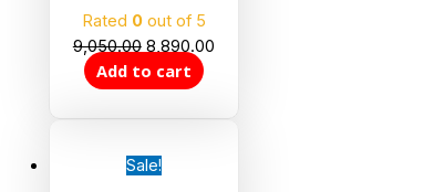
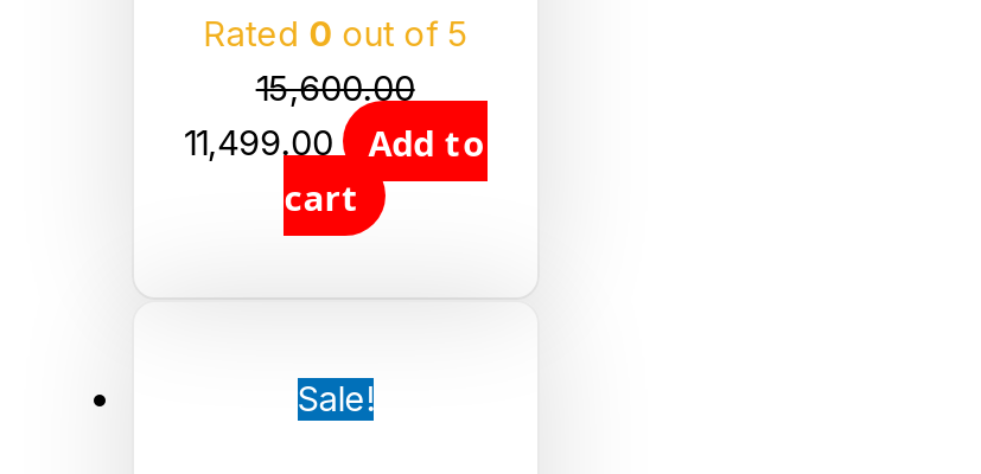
[73,36,215,81] 9,050.00 8,890.00 | Add to cart -> [183,67,487,219] 15,600.00 | 11,499.00 | Add to | cart

